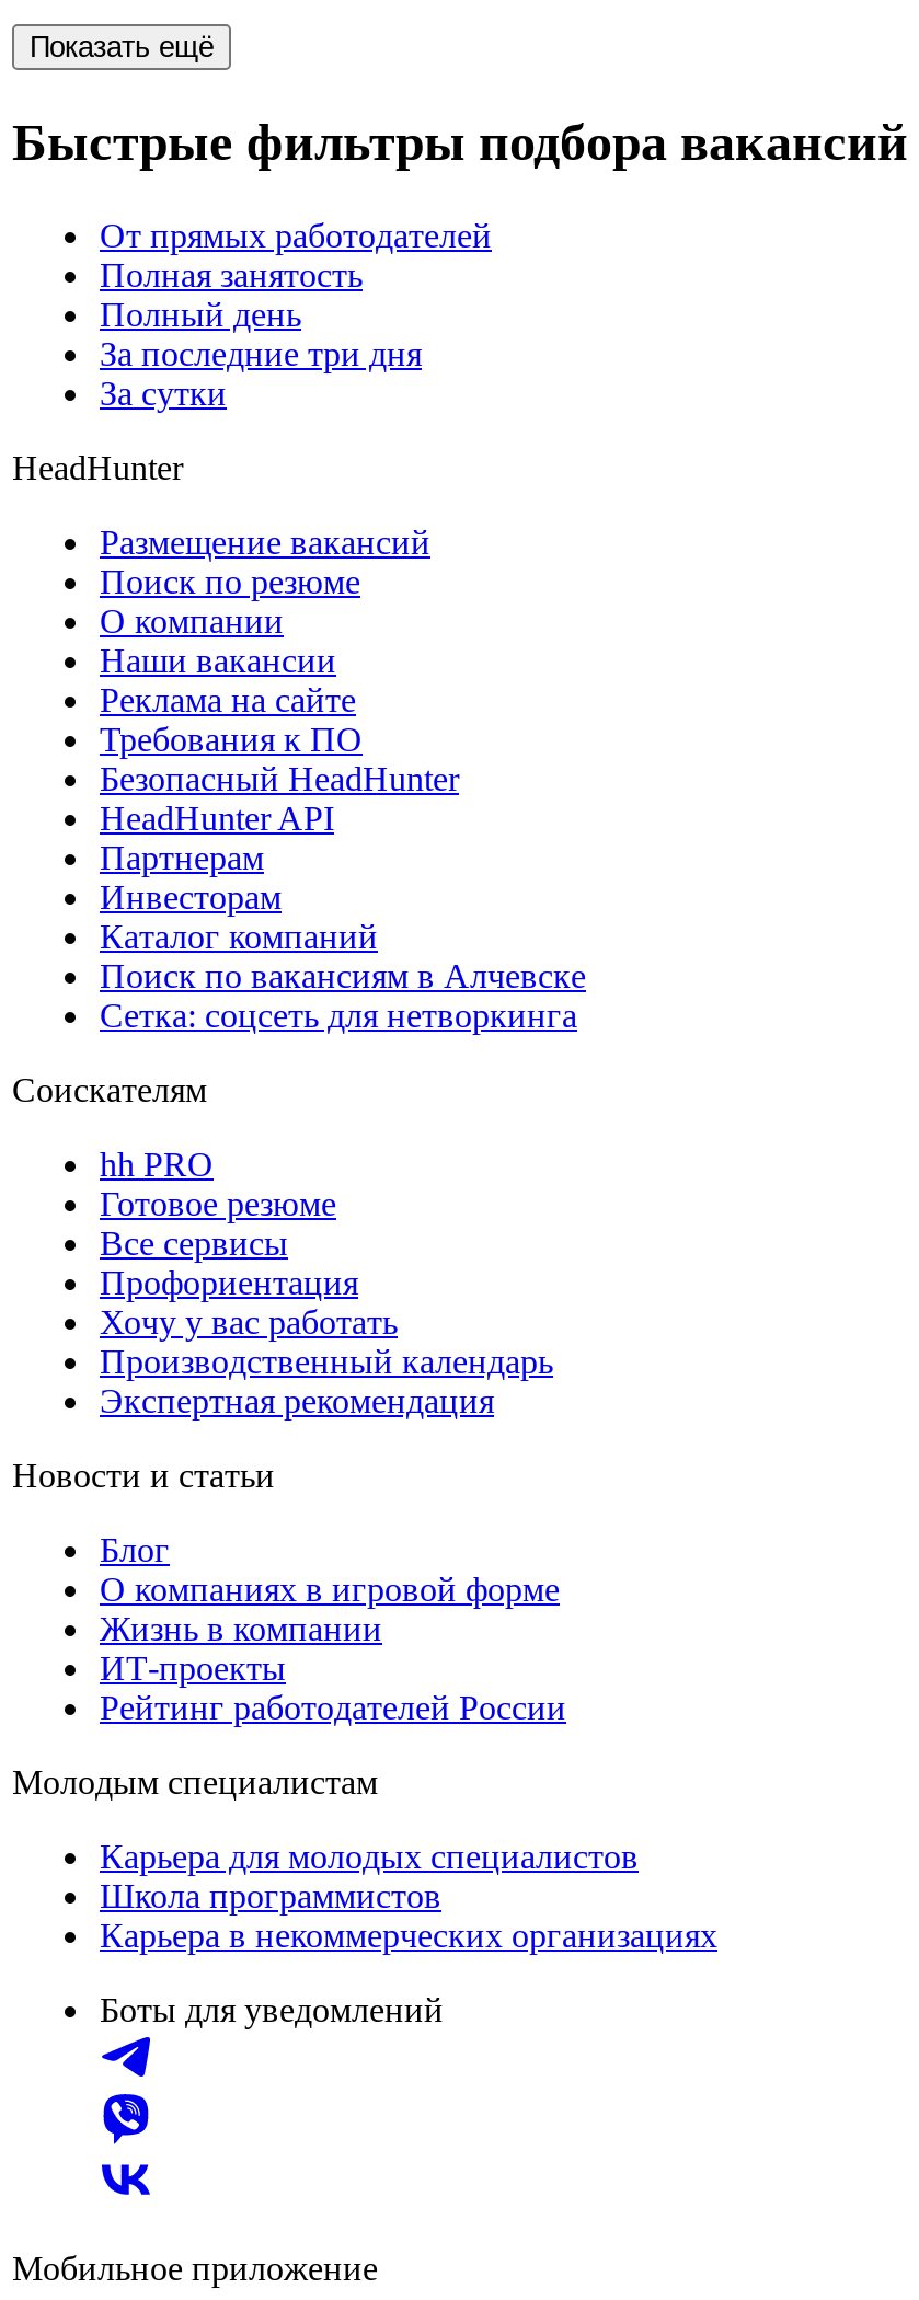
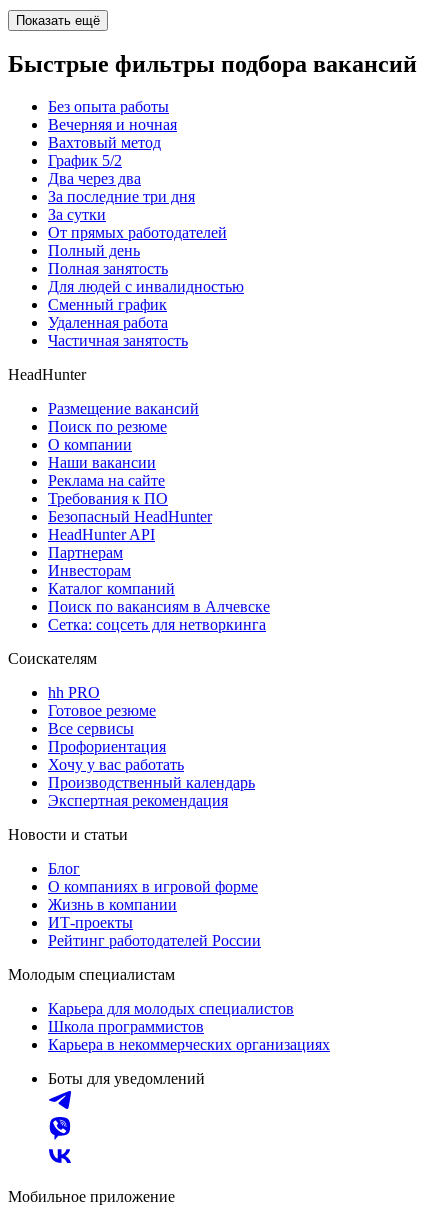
none -> [48,98,177,187] Без опыта работы | Вечерняя и ночная | Вахтовый метод | График 5/2 | Два через два
moved [100,217,492,333] -> [48,224,227,277]: От прямых работодателей | Полный день | Полная занятость
none -> [48,278,244,349] Для людей с инвалидностью | Сменный график | Удаленная работа | Частичная занятость

